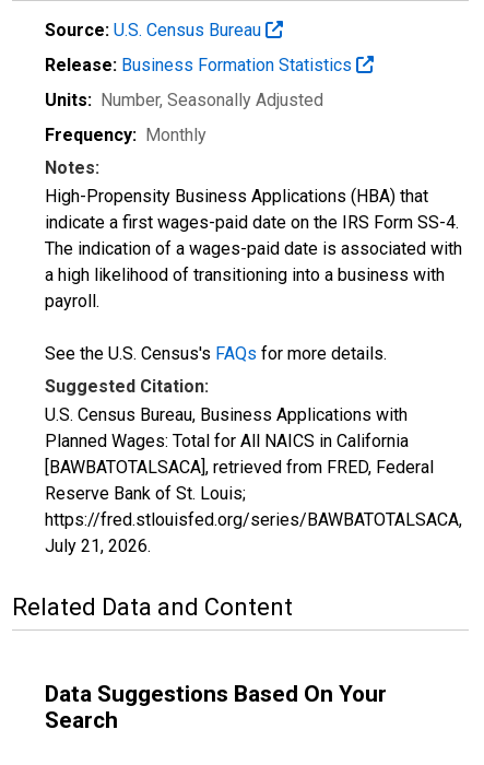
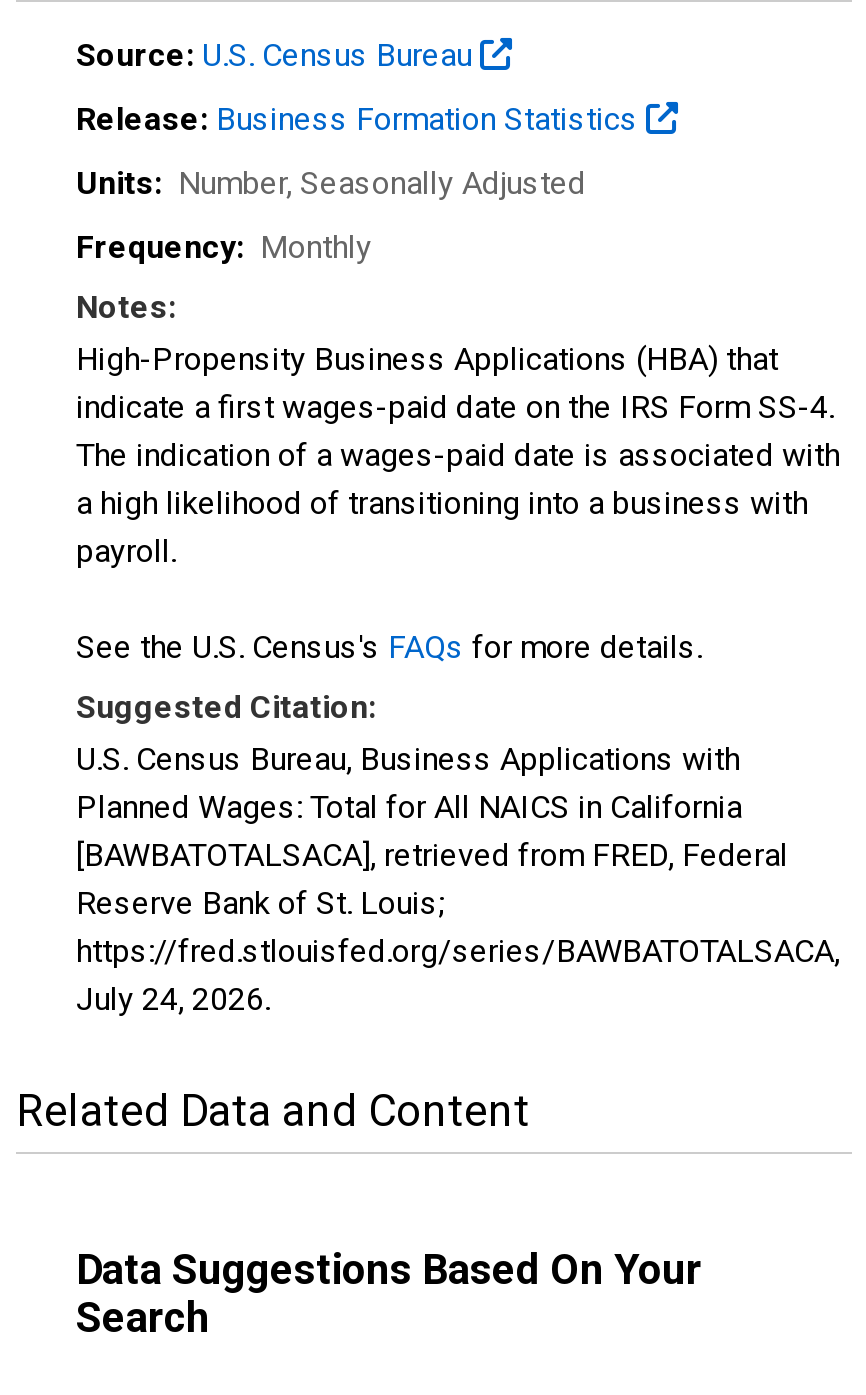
[45,535,151,556] July 21, 2026. -> [76,980,270,1018] July 24, 2026.

